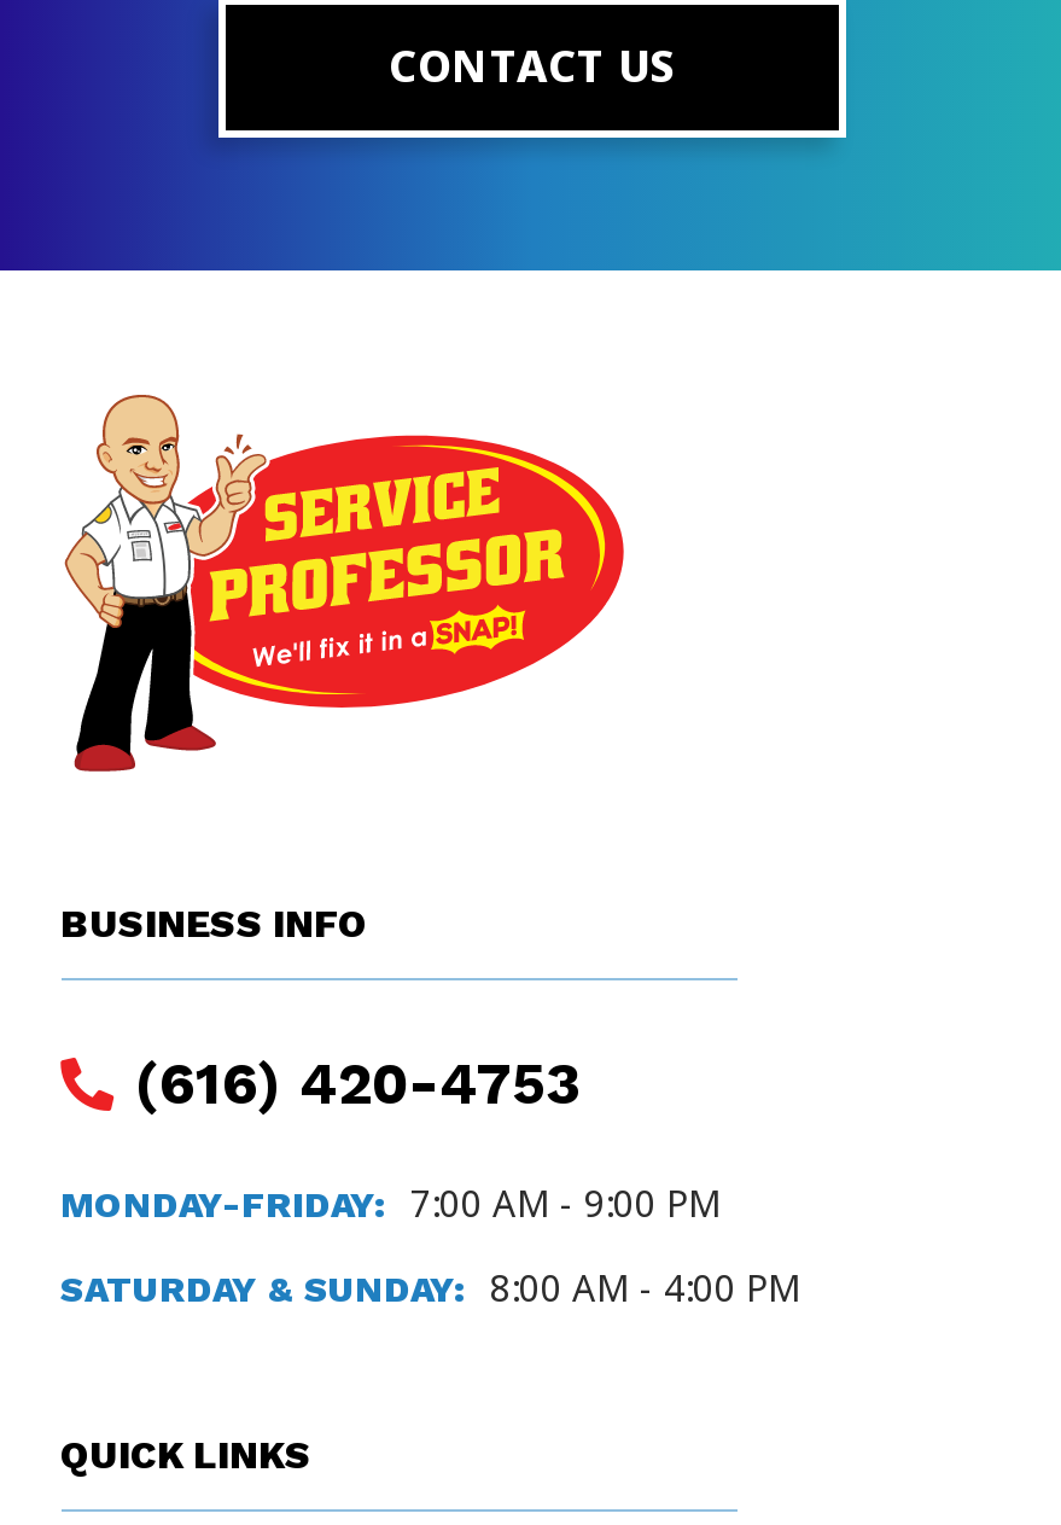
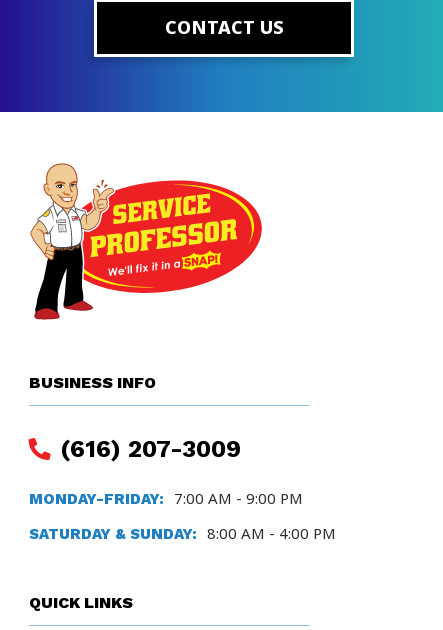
[118,1050,579,1117] (616) 420-4753 -> [52,435,240,463] (616) 207-3009

